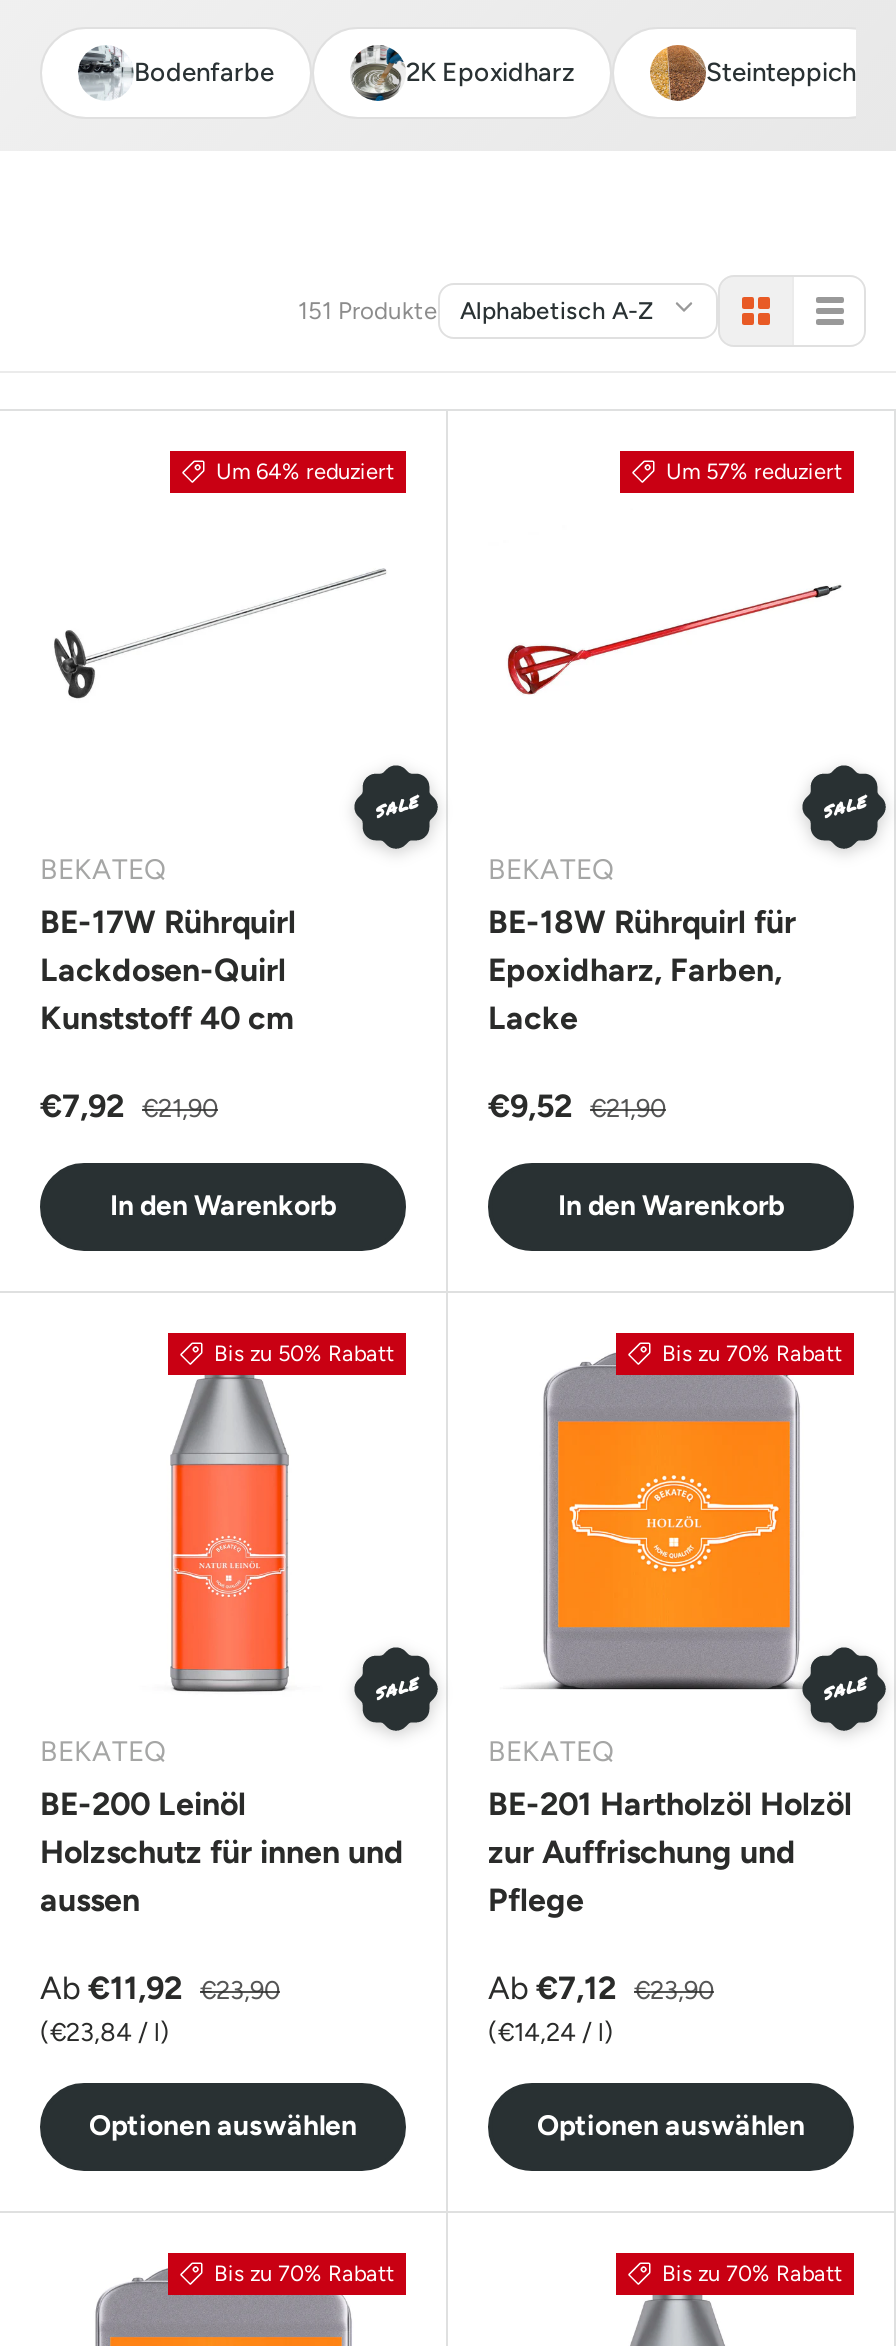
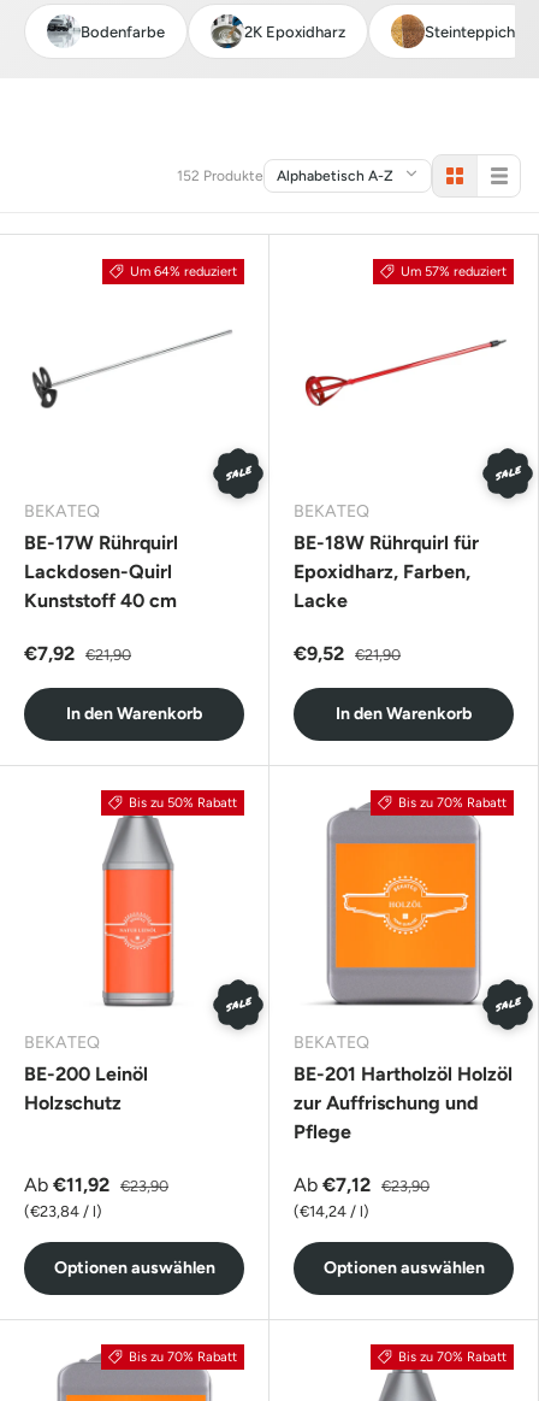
[298,297,438,325] 151 Produkte -> [177,167,263,184] 152 Produkte
[40,1832,404,1918] Holzschutz für innen und | aussen -> [24,1092,122,1114] Holzschutz

